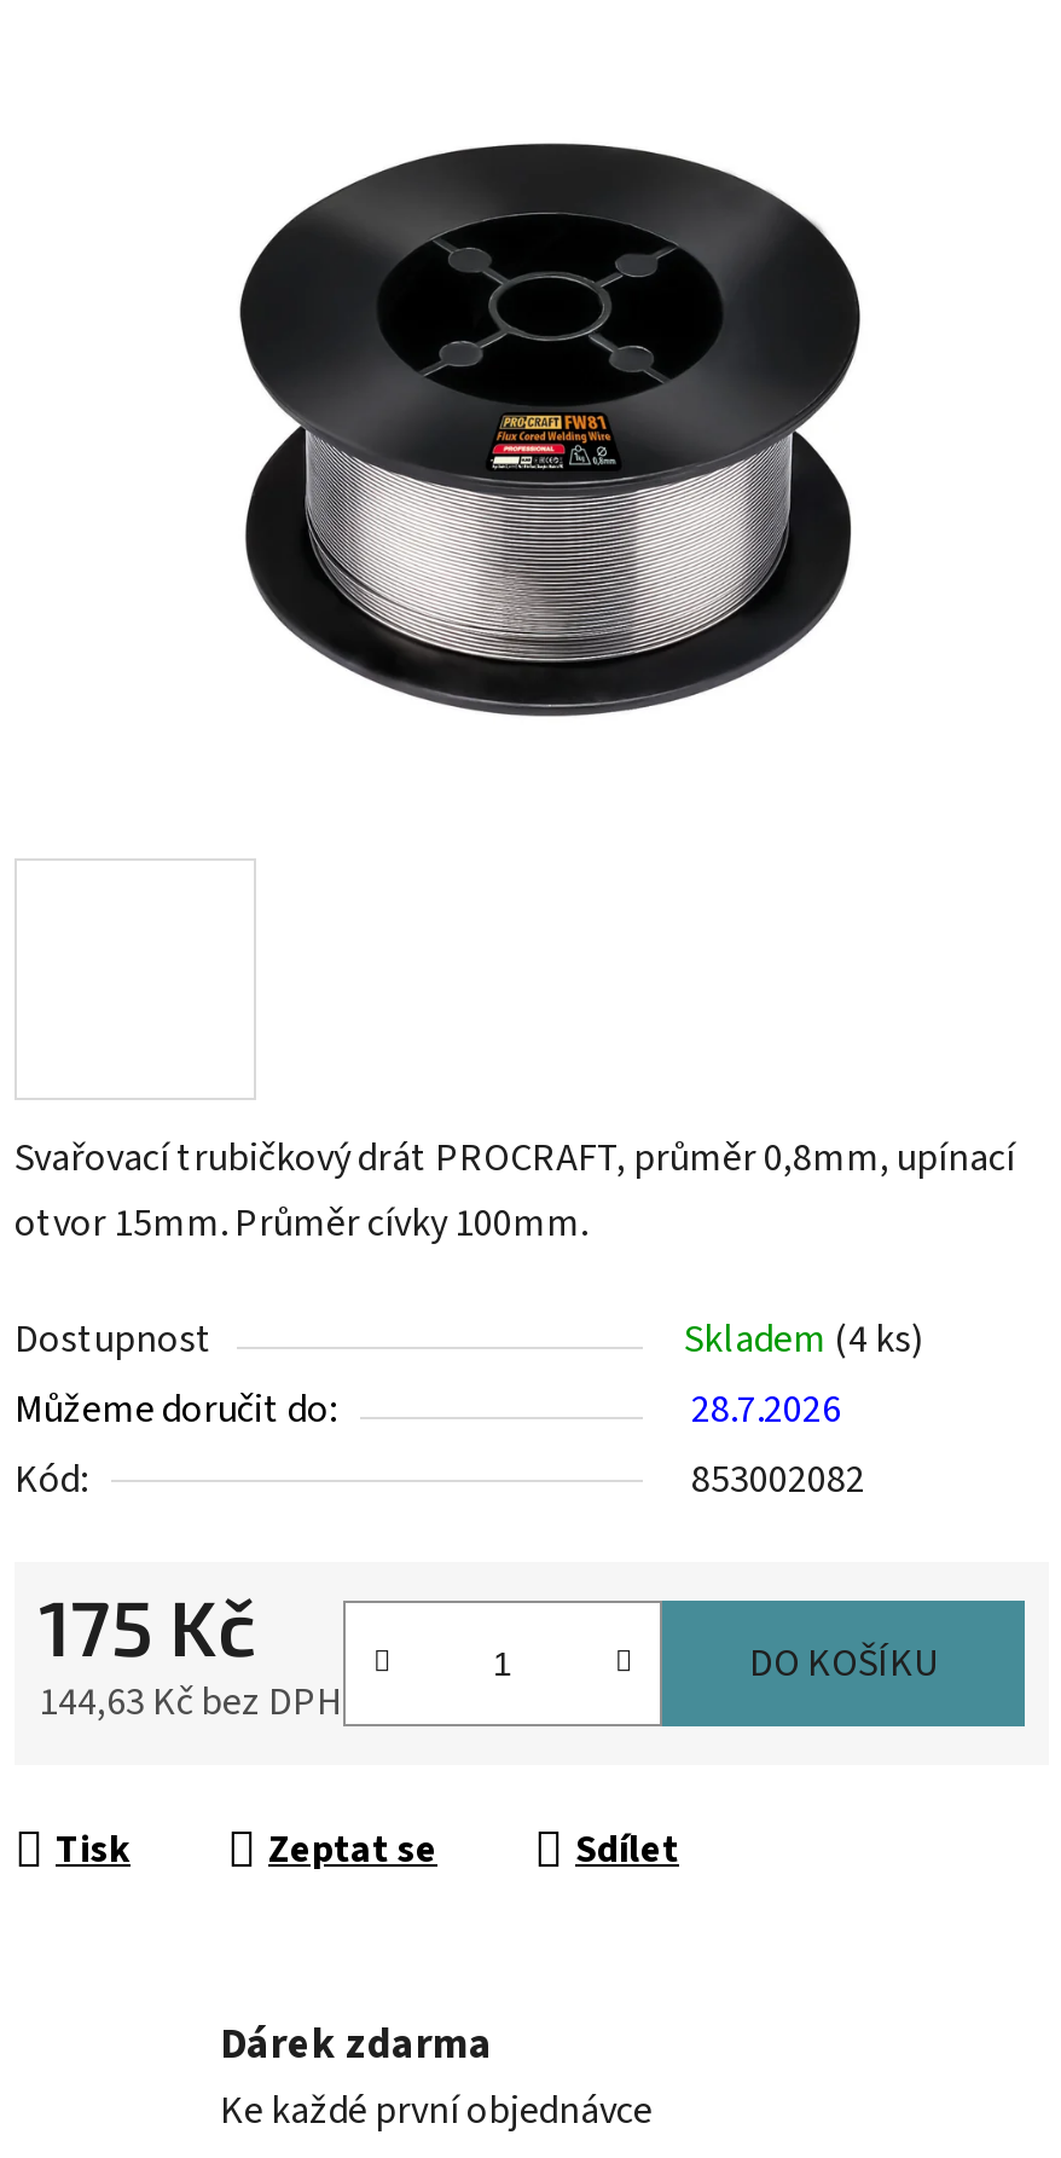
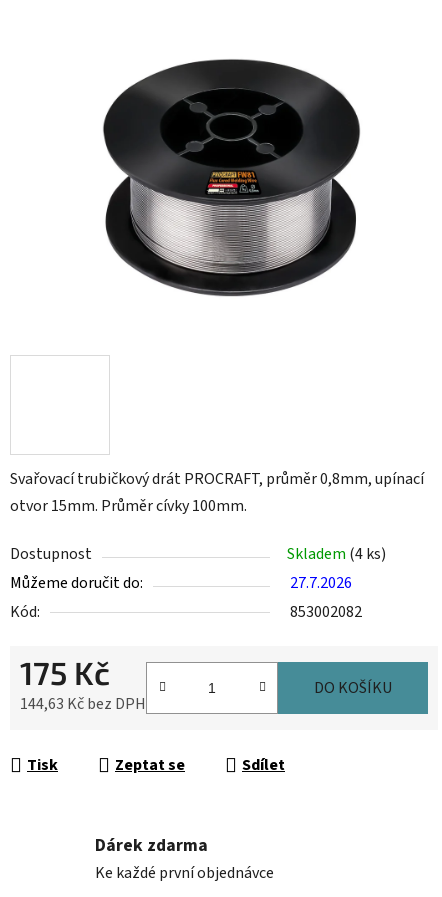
[691,1384,841,1437] 28.7.2026 -> [290,572,352,594] 27.7.2026

